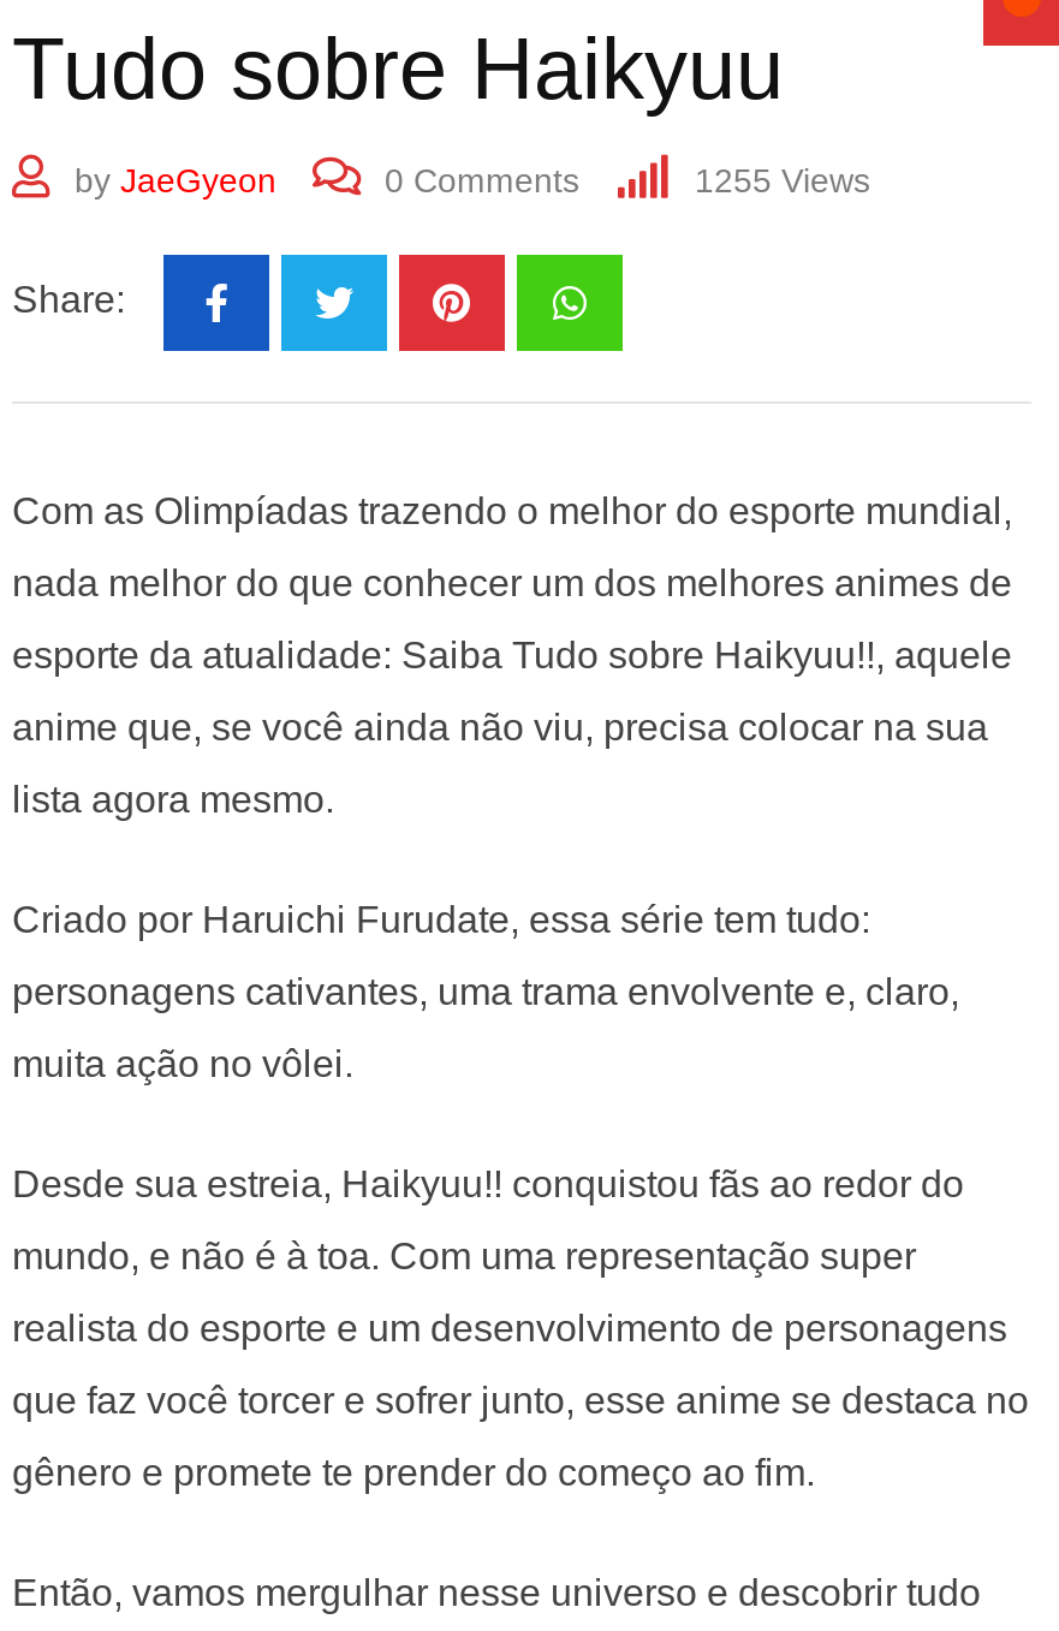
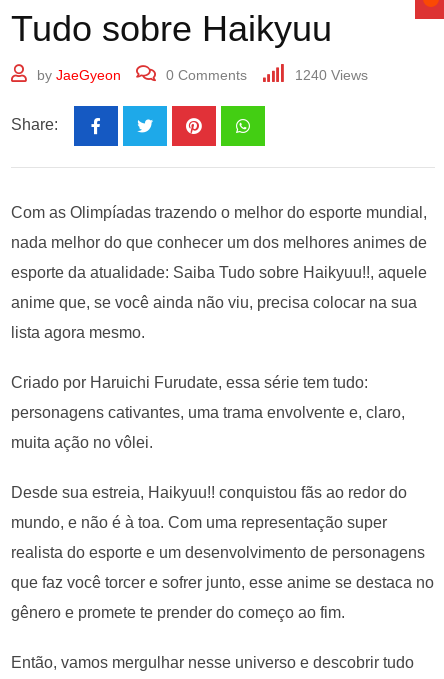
[695,162,870,201] 1255 Views -> [295,67,368,83] 1240 Views

